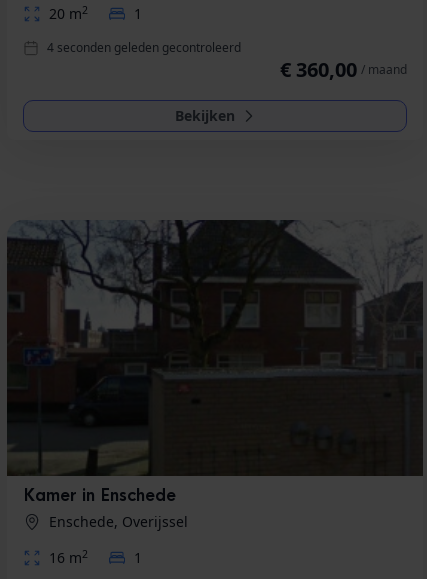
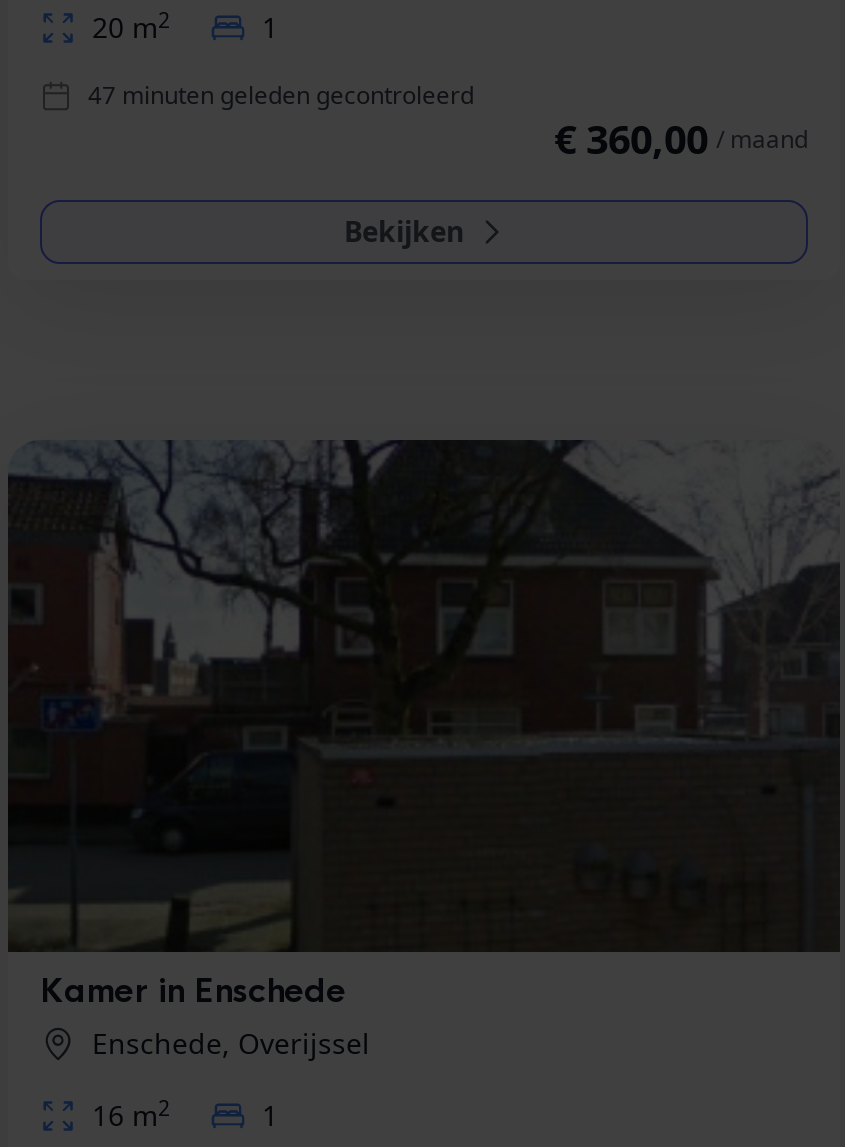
[47,39,241,56] 4 seconden geleden gecontroleerd -> [88,78,474,112] 47 minuten geleden gecontroleerd

